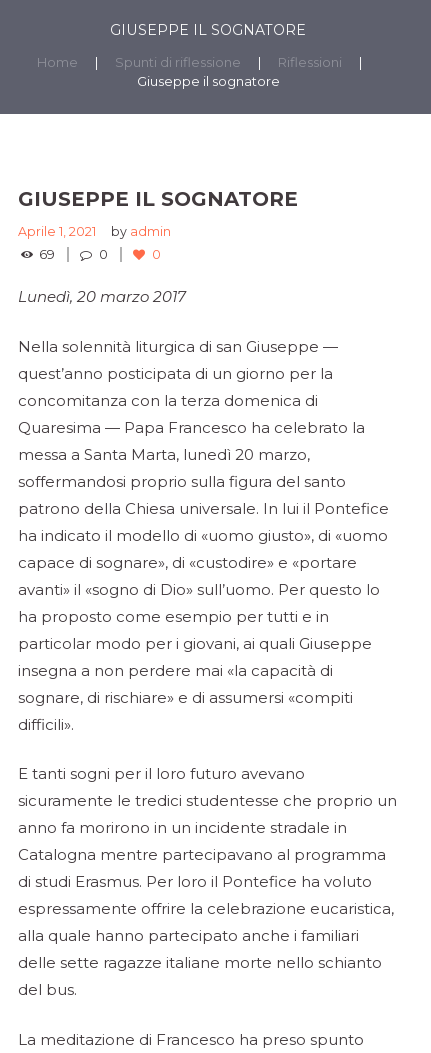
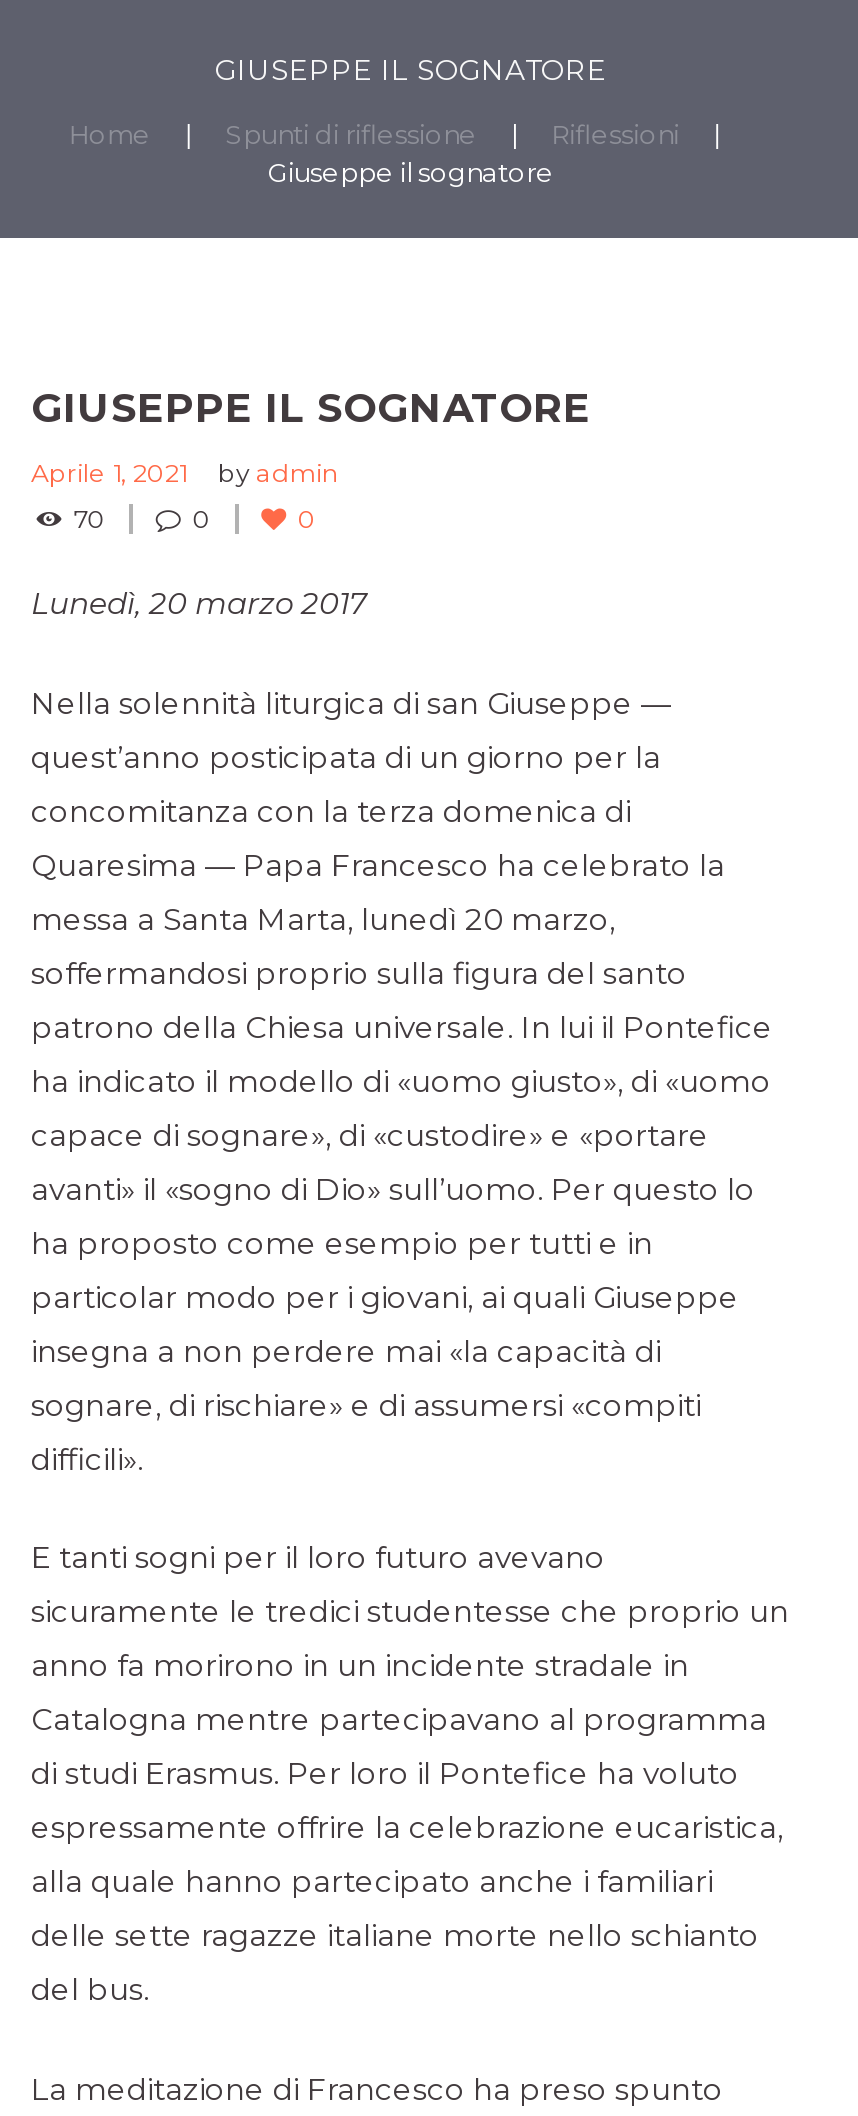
[39,247,55,262] 69 -> [73,505,105,535] 70

